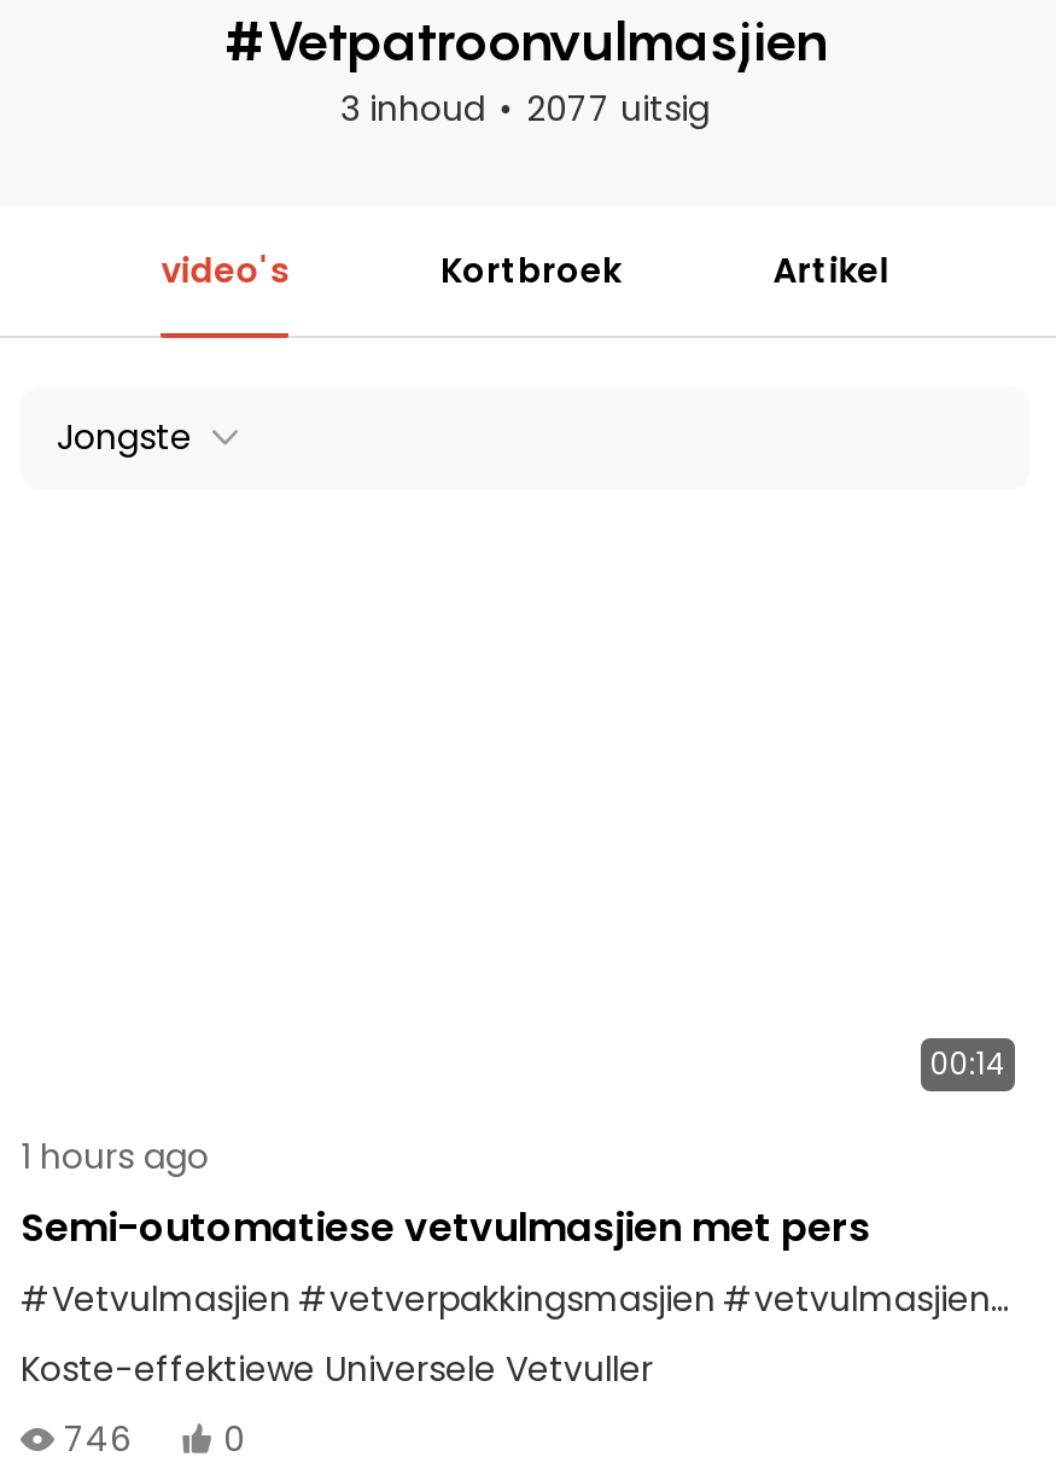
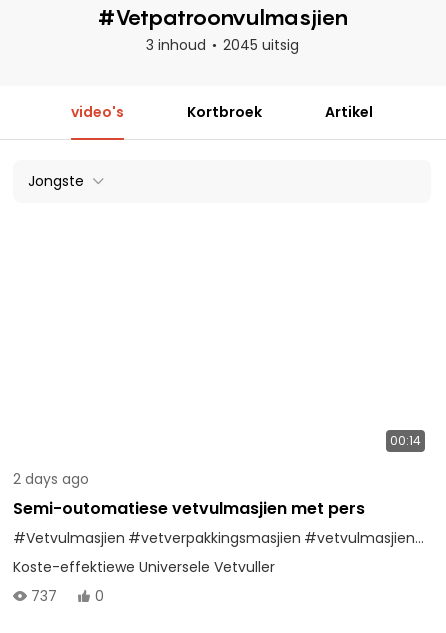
[340,85,710,133] 3 inhoud 2077 uitsig -> [145,35,298,55] 3 inhoud 2045 uitsig
[21,1133,209,1181] 1 hours ago -> [13,469,89,489] 2 days ago
[64,1415,245,1463] 746 0 -> [31,586,104,606] 737 0

